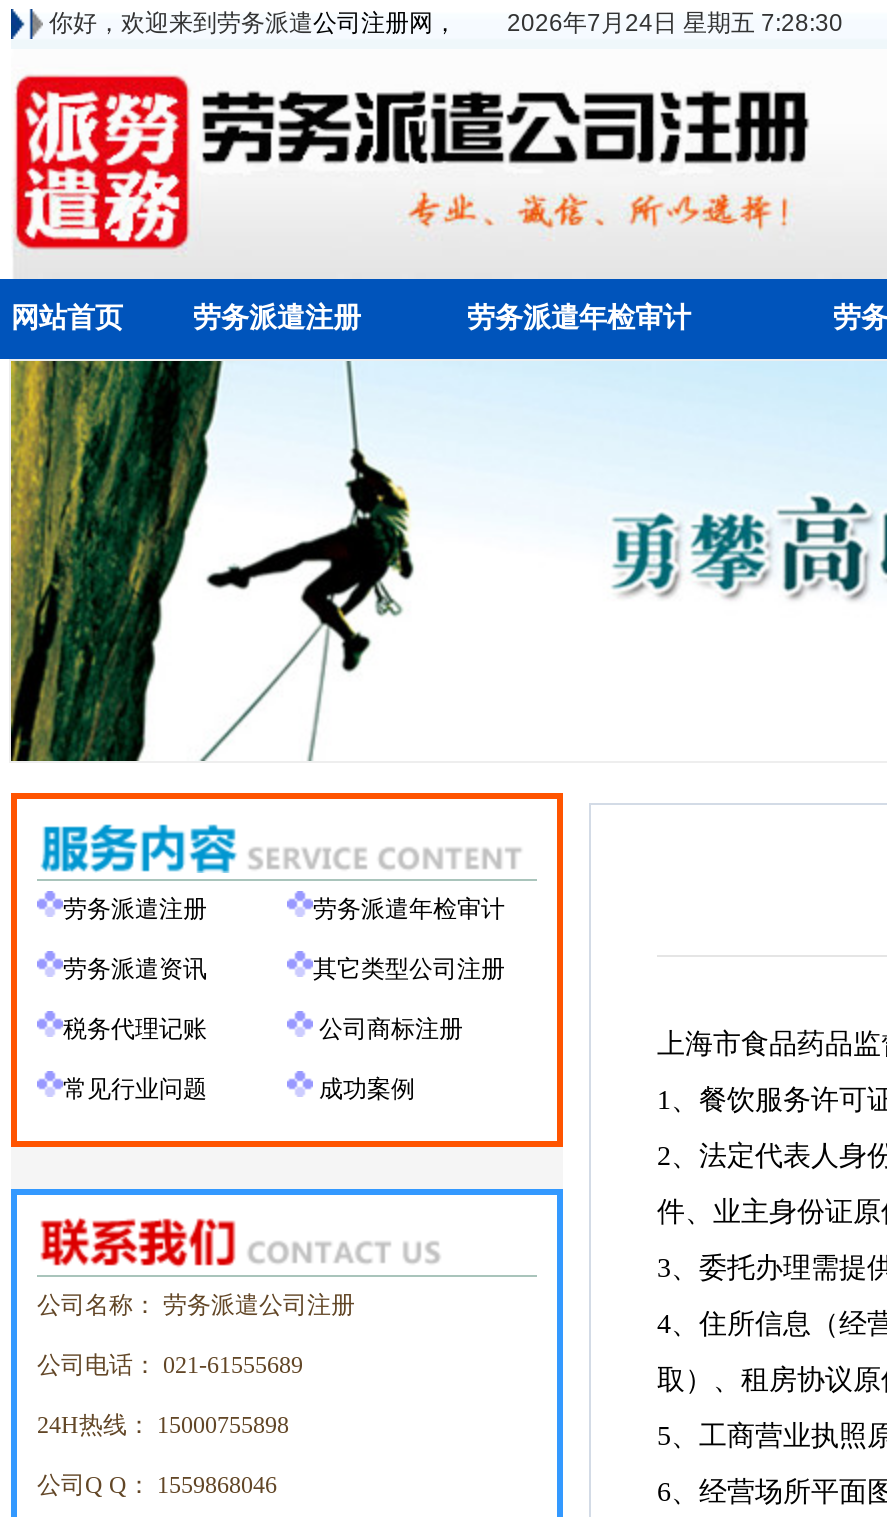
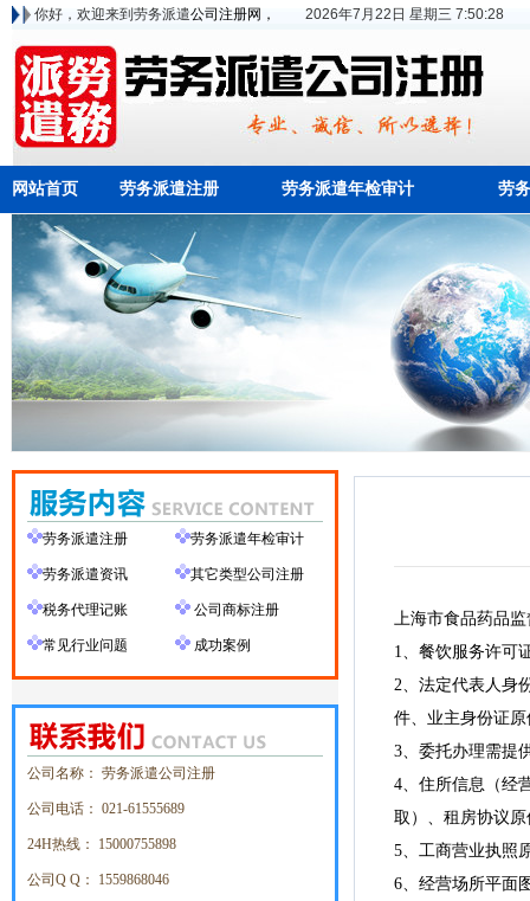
[507,9,843,37] 2026年7月24日 星期五 7:28:30 -> [305,6,504,22] 2026年7月22日 星期三 7:50:28
[9,359,881,763] [image] -> [11,213,526,452] [image]

